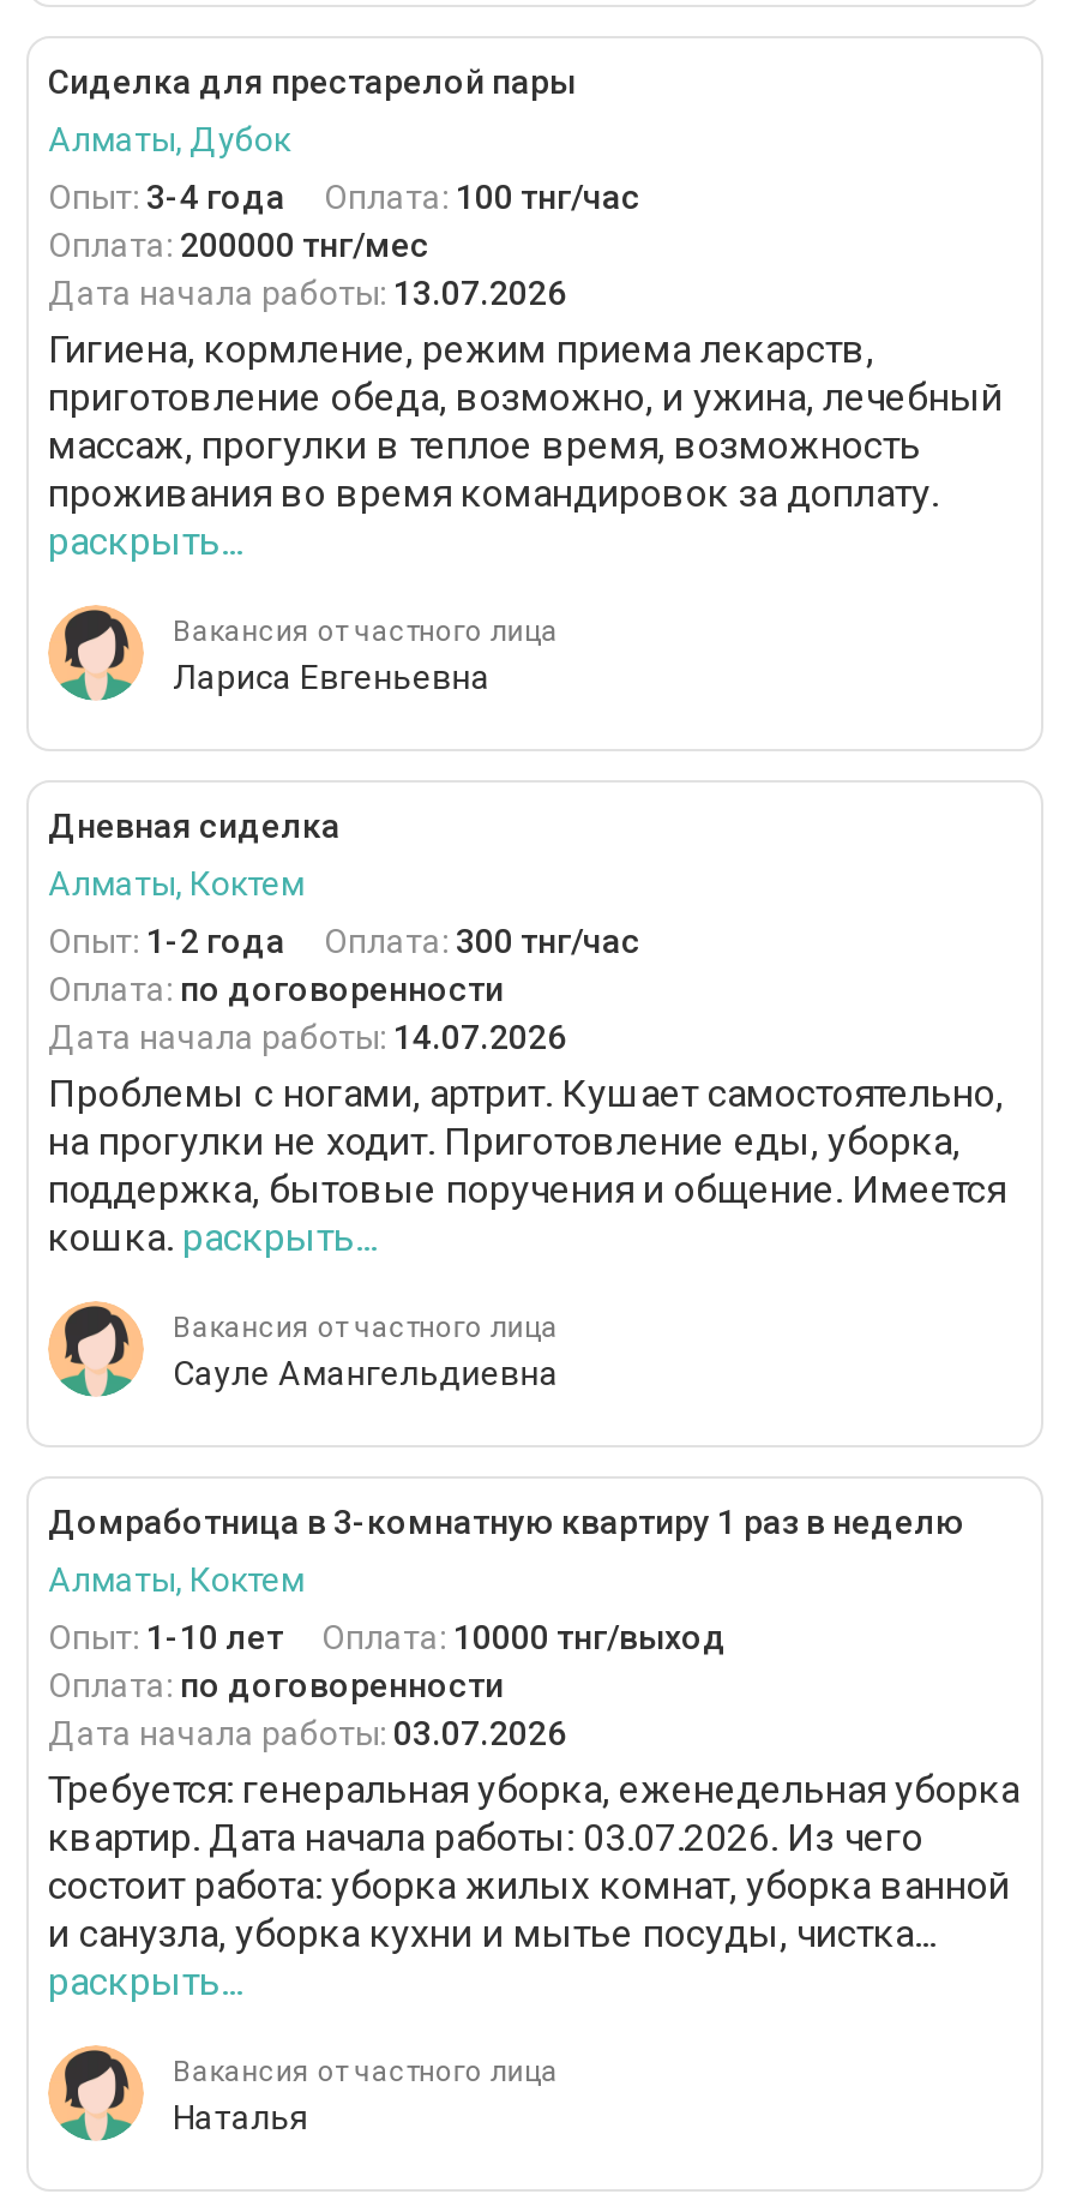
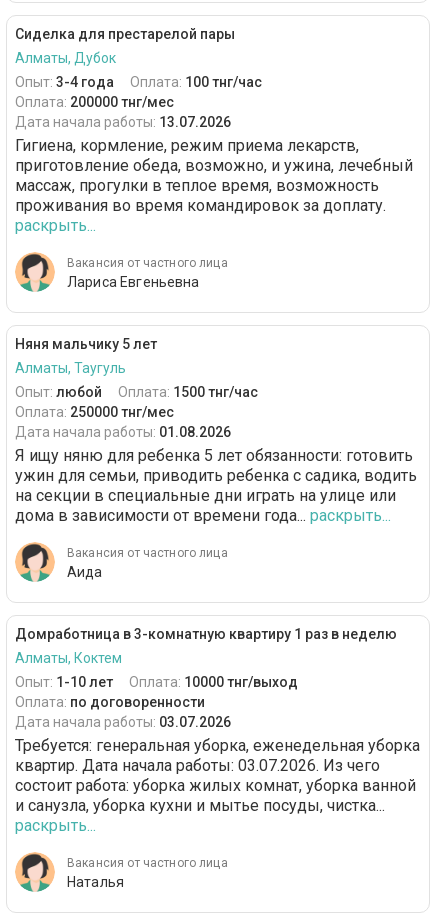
[48,807,341,845] Дневная сиделка -> [15,336,157,352] Няня мальчику 5 лет
[48,864,305,903] Алматы, Коктем -> [15,360,126,376] Алматы, Таугуль
[48,922,1005,1260] Опыт: 1-2 года | Оплата: 300 тнг/час | Оплата: по договоренности | Дата начала работы: 14.07.2026 | Проблемы с ногами, артрит. Кушает самостоятельно, | на прогулки не ходит. Приготовление еды, уборка, | поддержка, бытовые поручения и общение. Имеется | кошка. раскрыть... -> [15,384,417,525] Опыт: любой | Оплата: 1500 тнг/час | Оплата: 250000 тнг/мес | Дата начала работы: 01.08.2026 | Я ищу няню для ребенка 5 лет обязанности: готовить | ужин для семьи, приводить ребенка с садика, водить | на секции в специальные дни играть на улице или | дома в зависимости от времени года... раскрыть...
[173,1354,559,1392] Сауле Амангельдиевна -> [67,564,103,580] Аида

